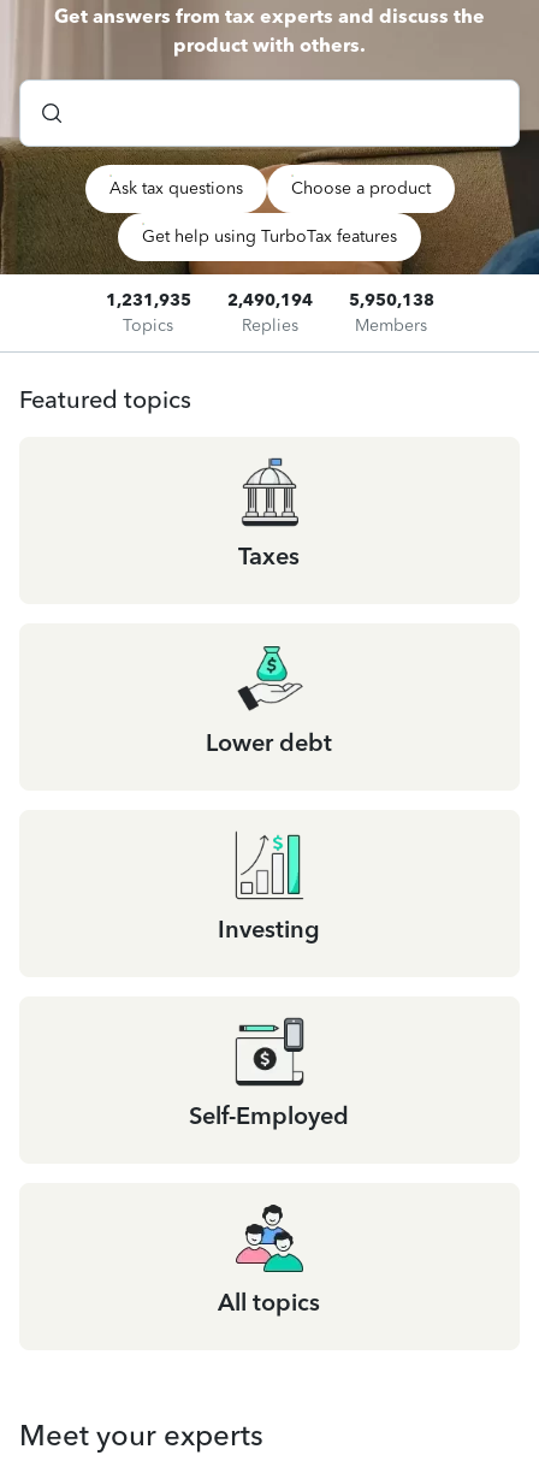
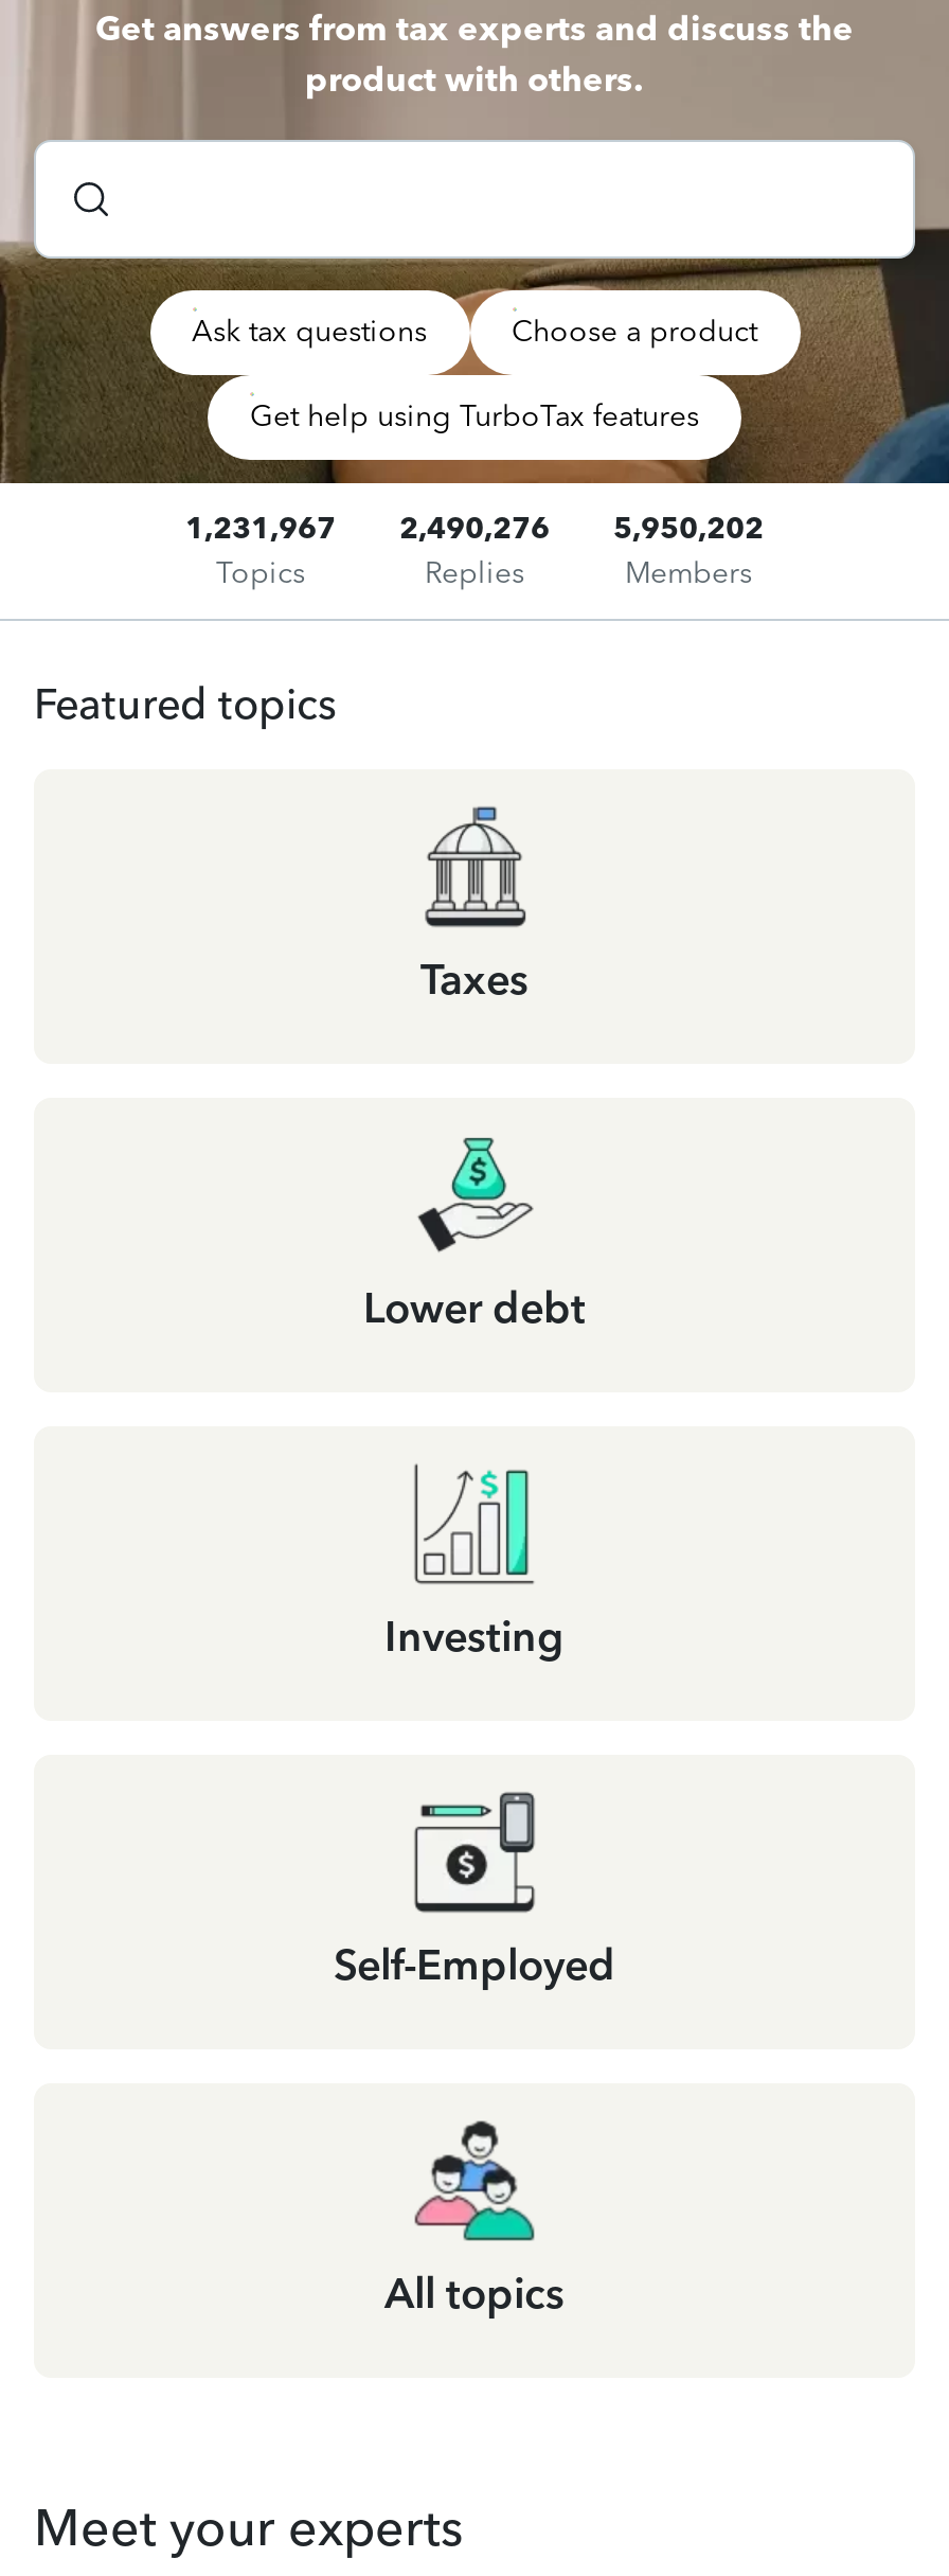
[105,290,191,310] 1,231,935 -> [185,511,336,547] 1,231,967
[227,290,312,310] 2,490,194 -> [399,511,550,547] 2,490,276
[348,290,434,310] 5,950,138 -> [613,511,764,547] 5,950,202

